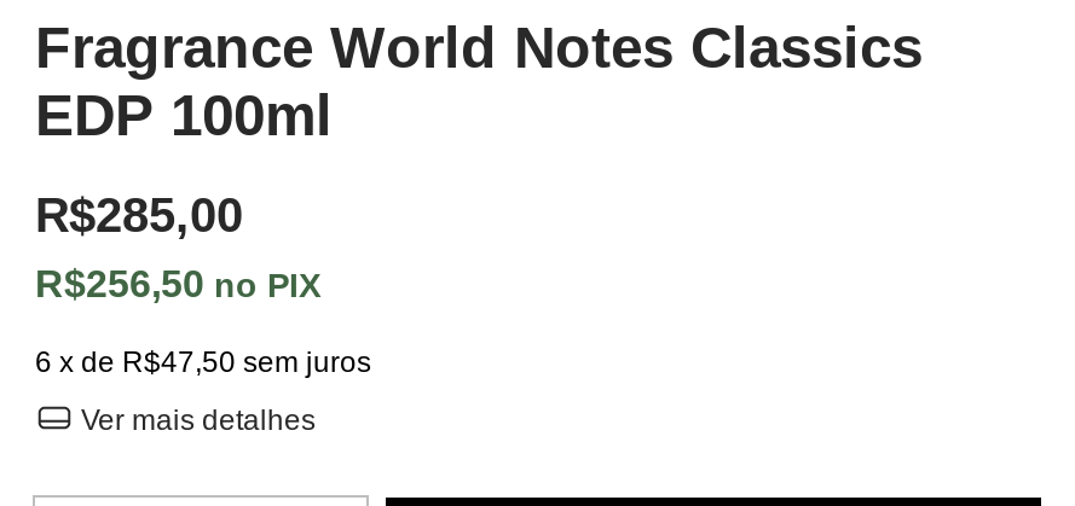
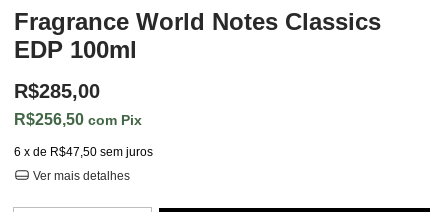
[35,262,320,303] R$256,50 | PIX -> [14,110,142,127] R$256,50 com Pix

